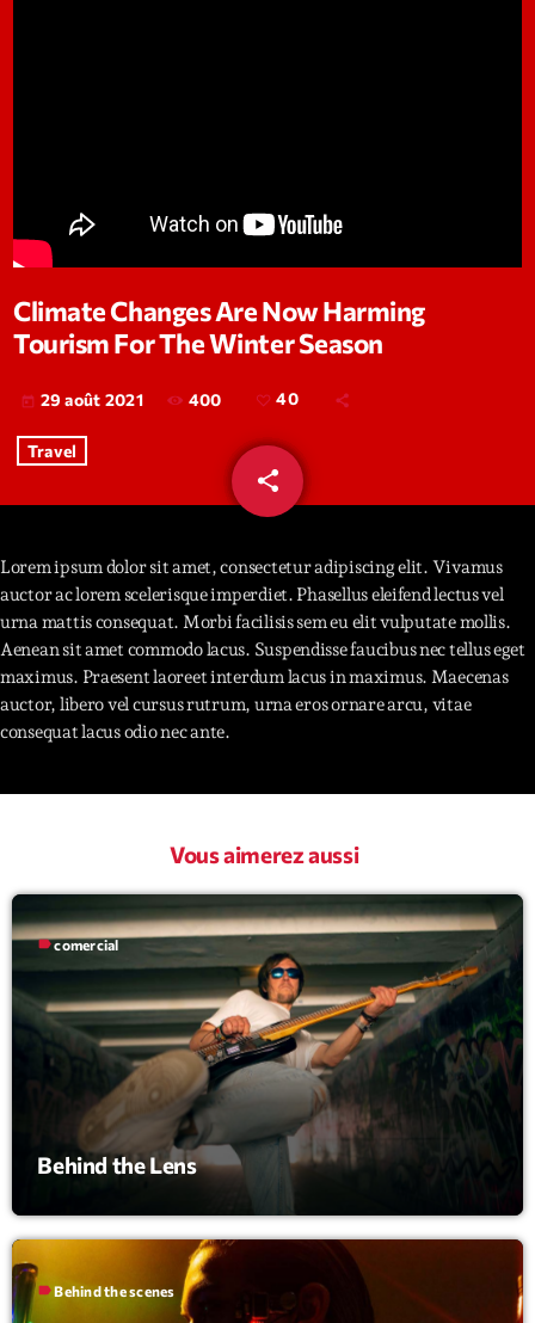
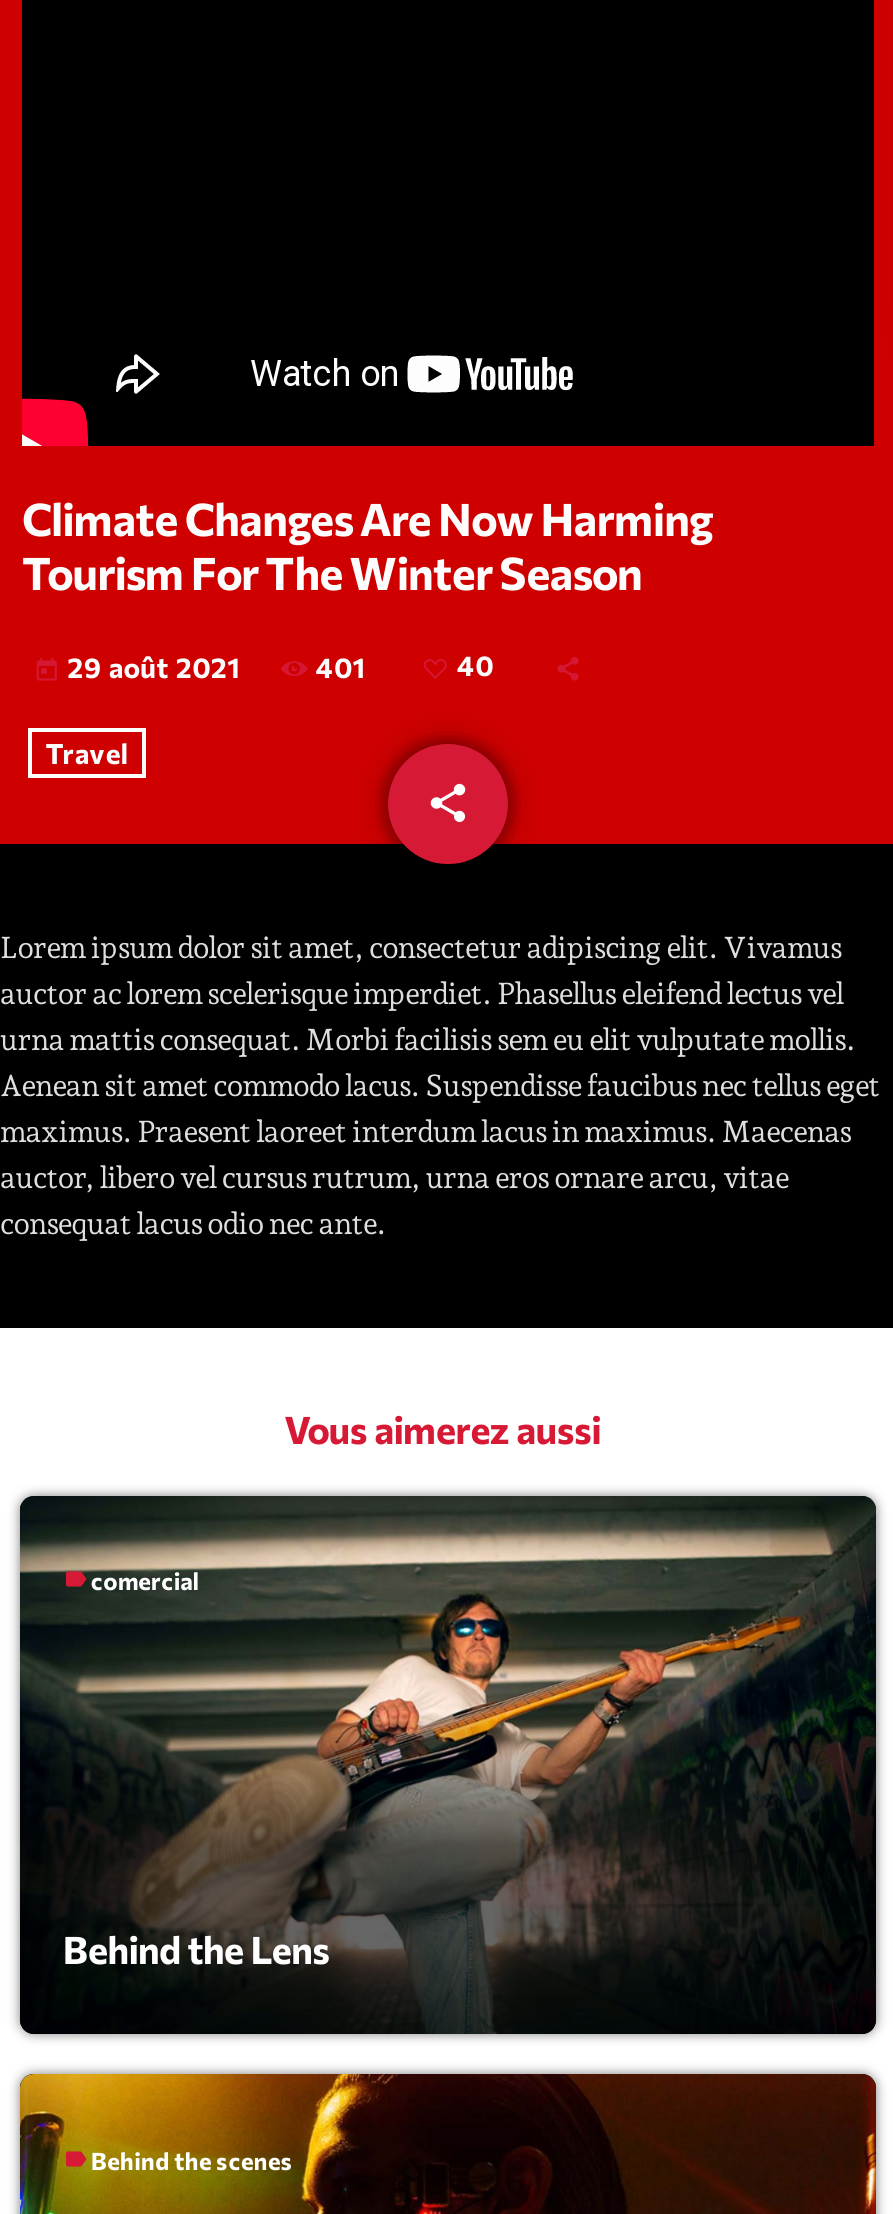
[188,389,222,409] 400 -> [315,649,365,683] 401

